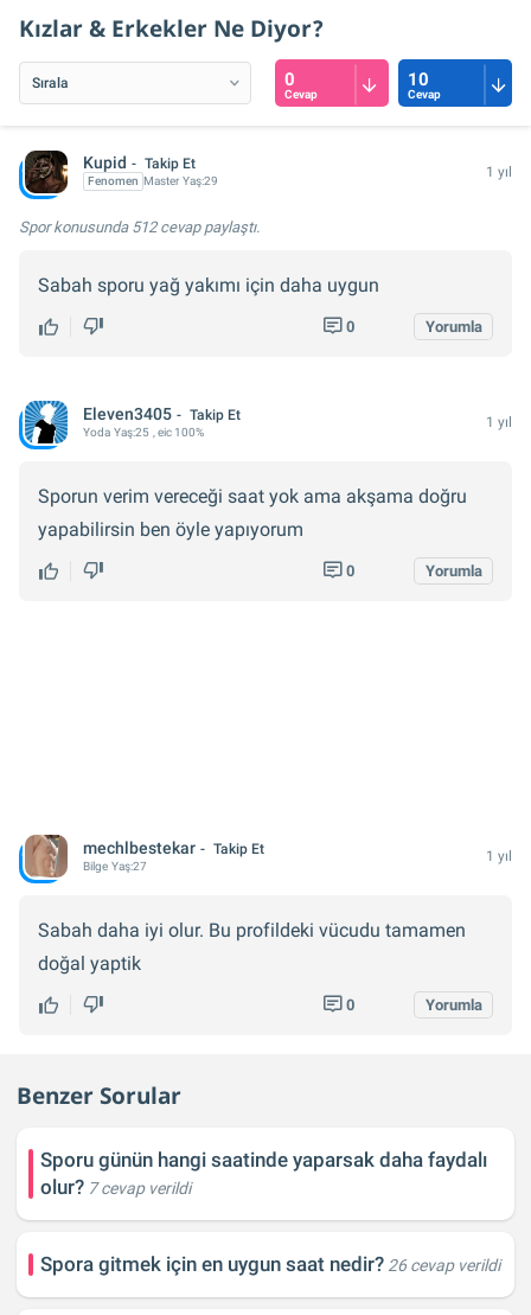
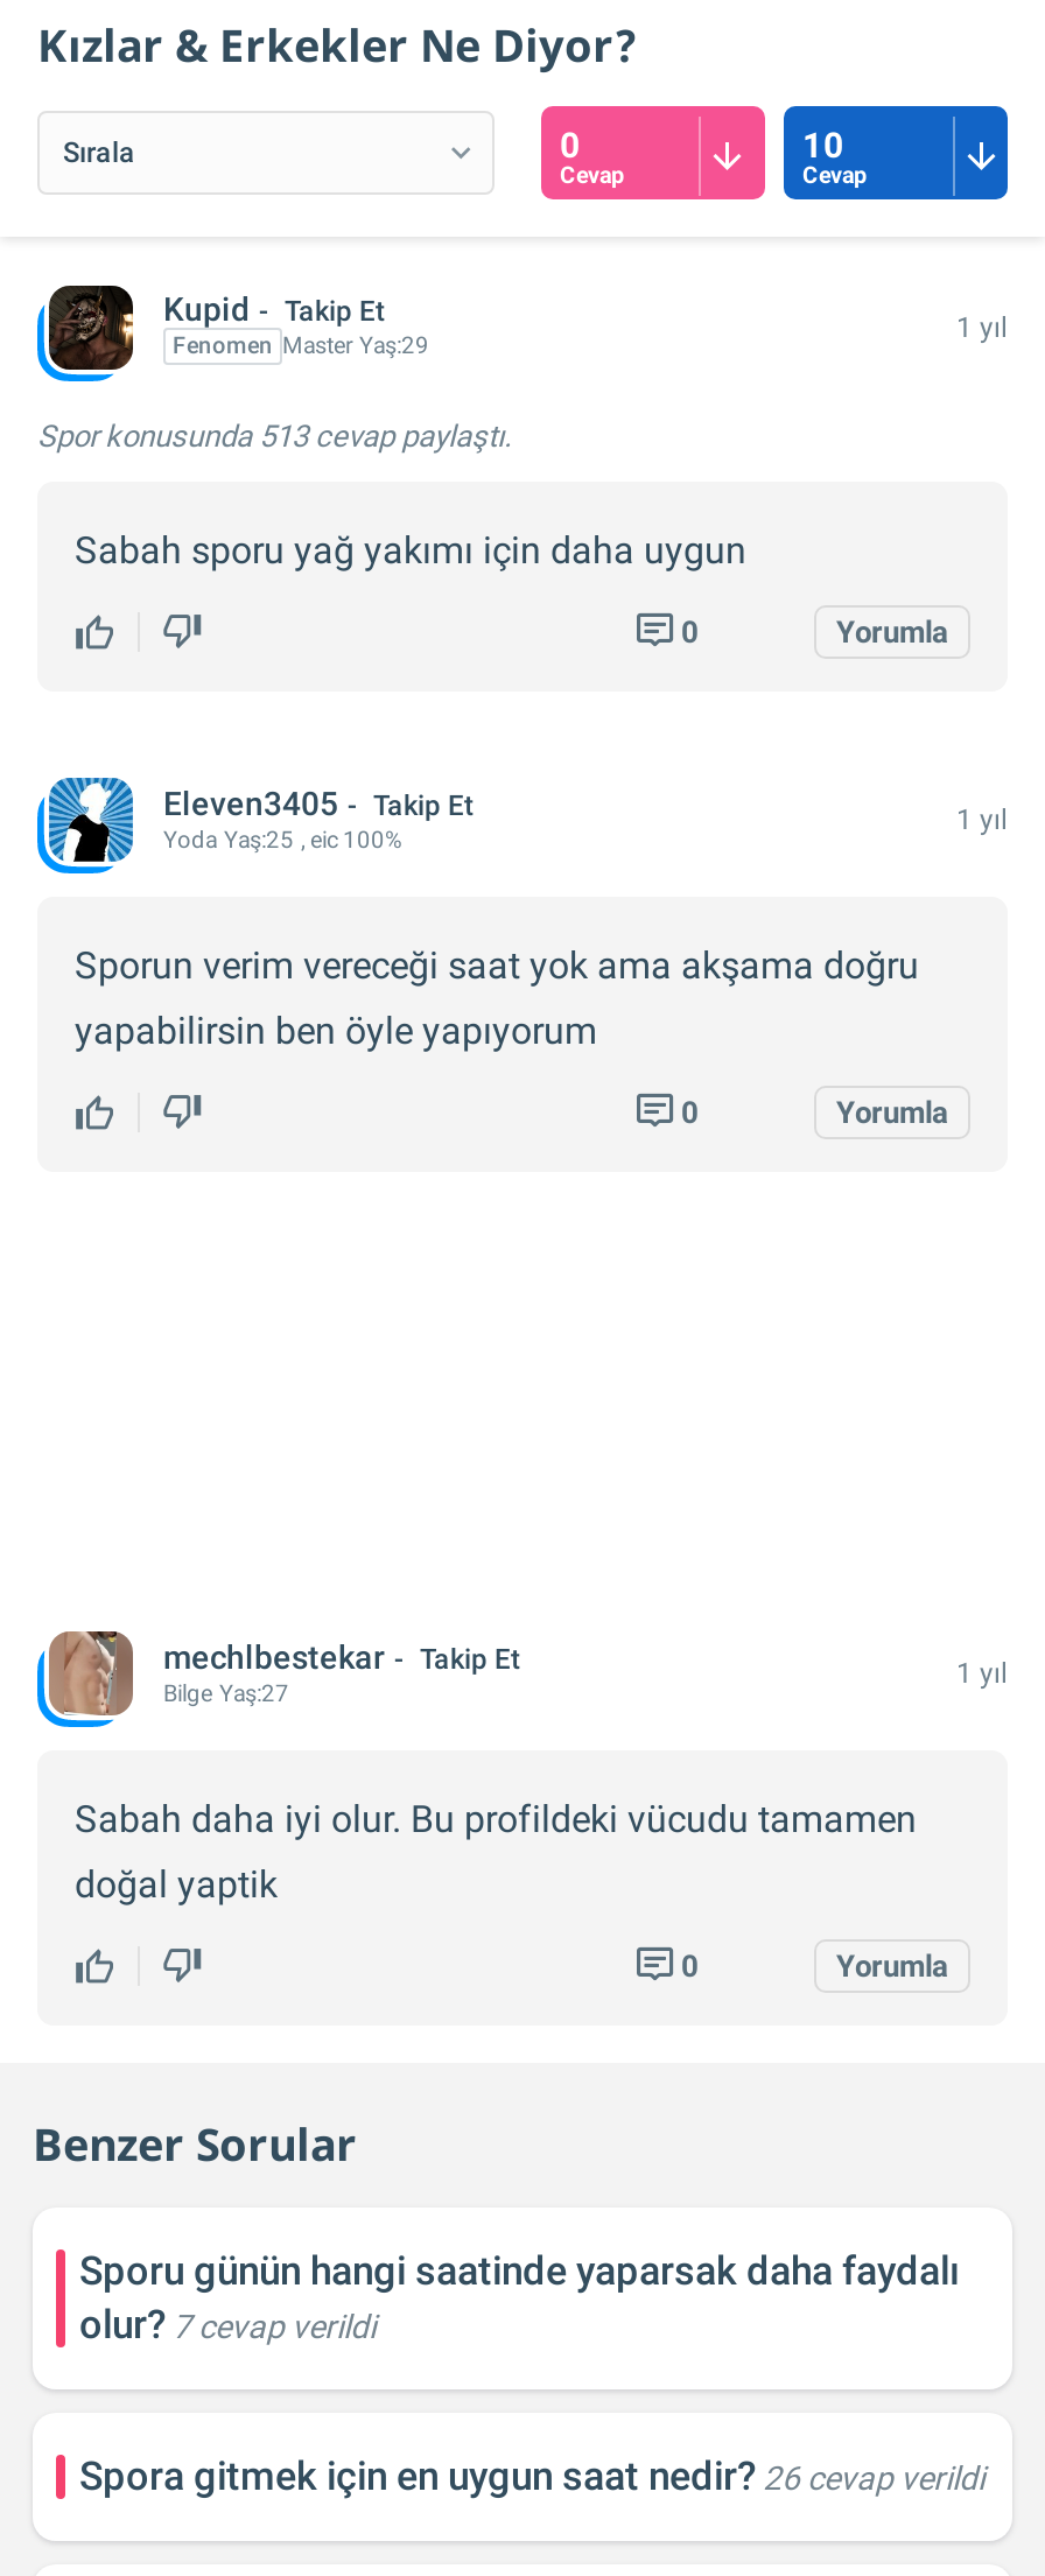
[19,218,260,236] Spor konusunda 512 cevap paylaştı. -> [37,419,511,454] Spor konusunda 513 cevap paylaştı.

